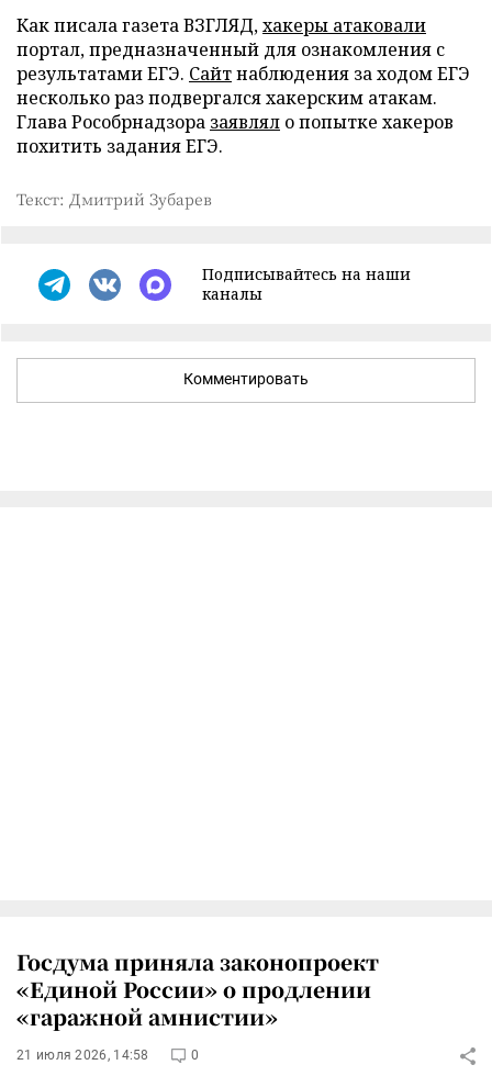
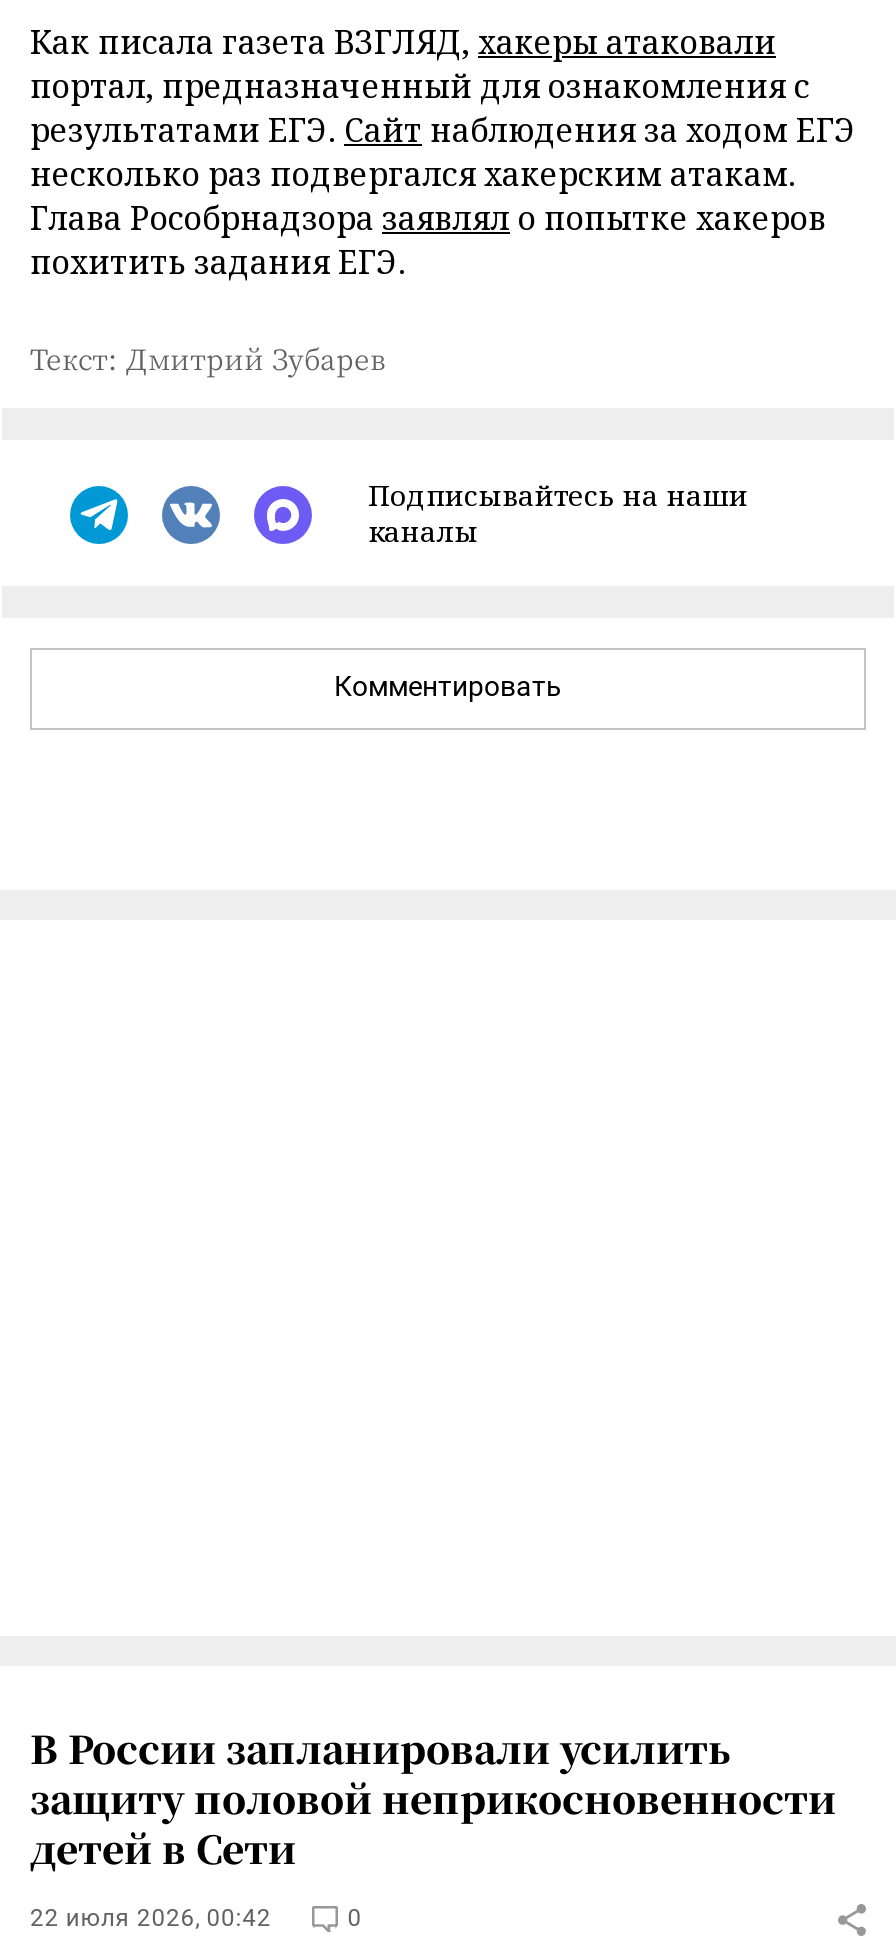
[16,946,379,1031] Госдума приняла законопроект | «Единой России» о продлении | «гаражной амнистии» -> [30,1720,836,1874] В России запланировали усилить | защиту половой неприкосновенности | детей в Сети
[16,1047,149,1063] 21 июля 2026, 14:58 -> [30,1904,271,1932] 22 июля 2026, 00:42

